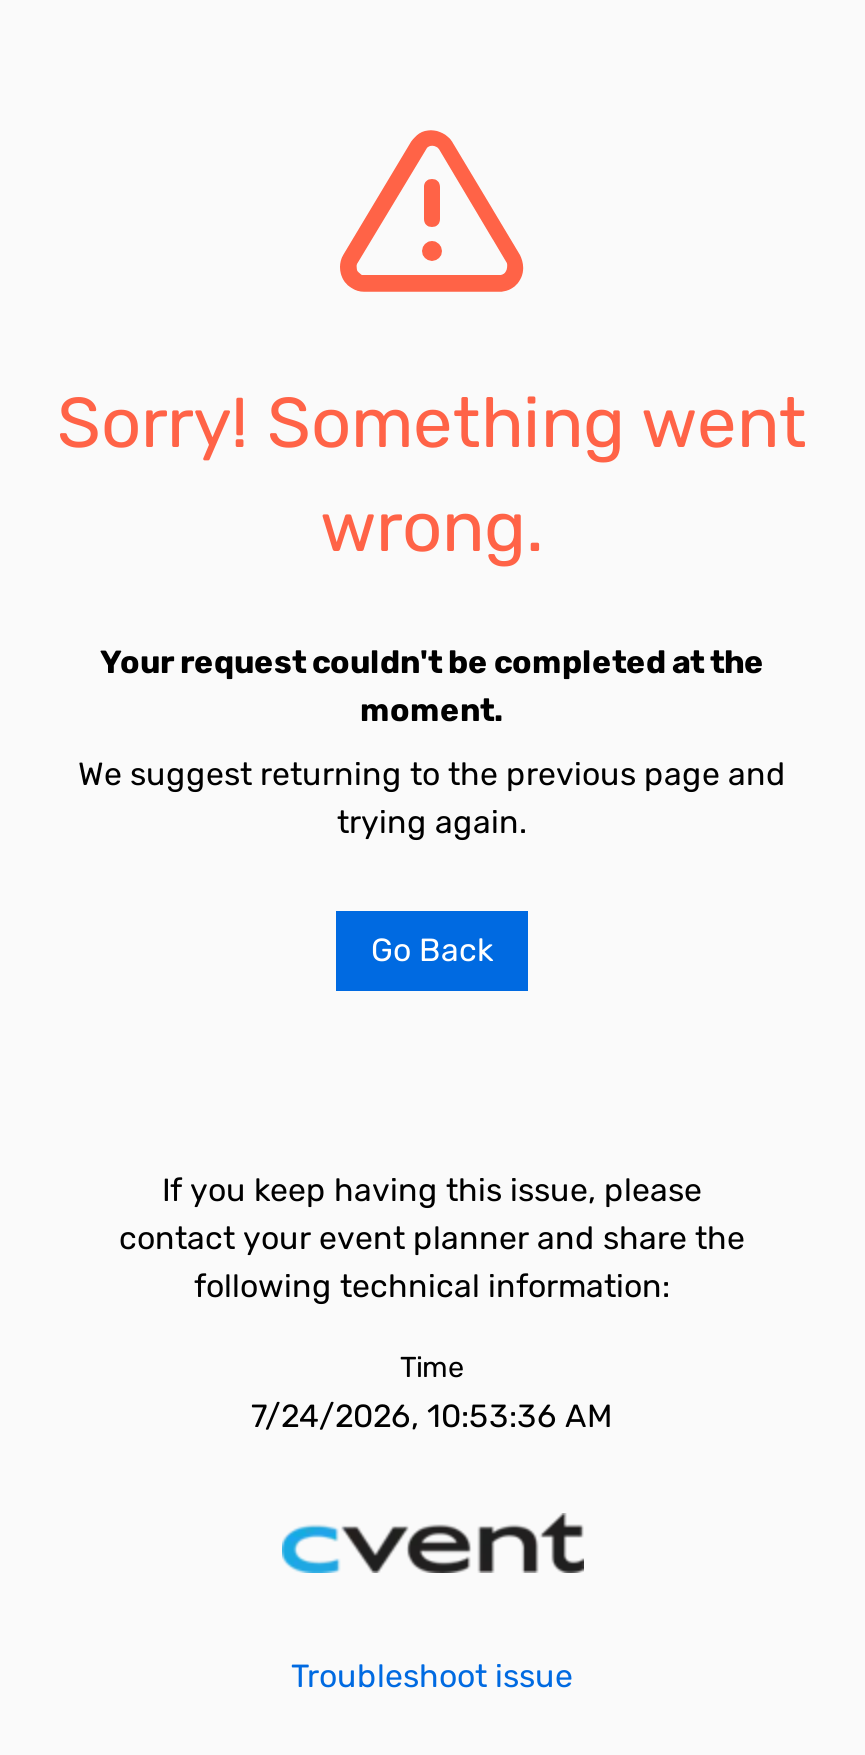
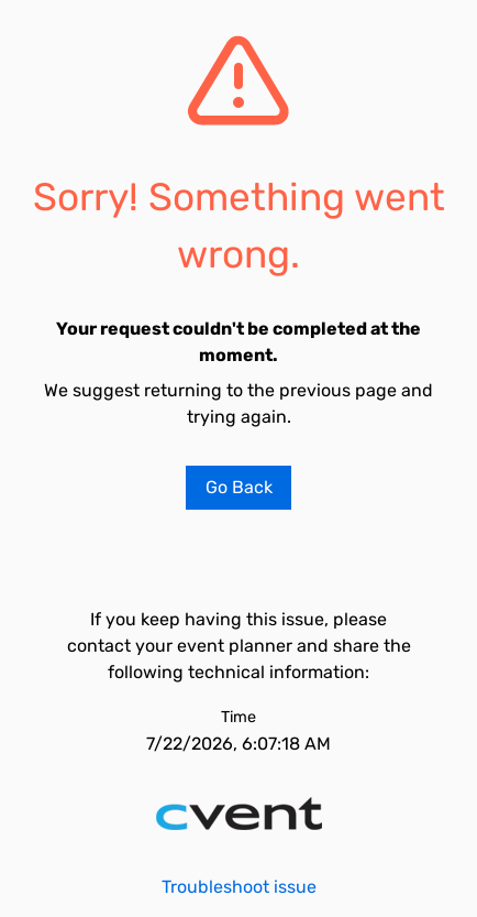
[251,1397,613,1435] 7/24/2026, 10:53:36 AM -> [146,733,331,754] 7/22/2026, 6:07:18 AM

